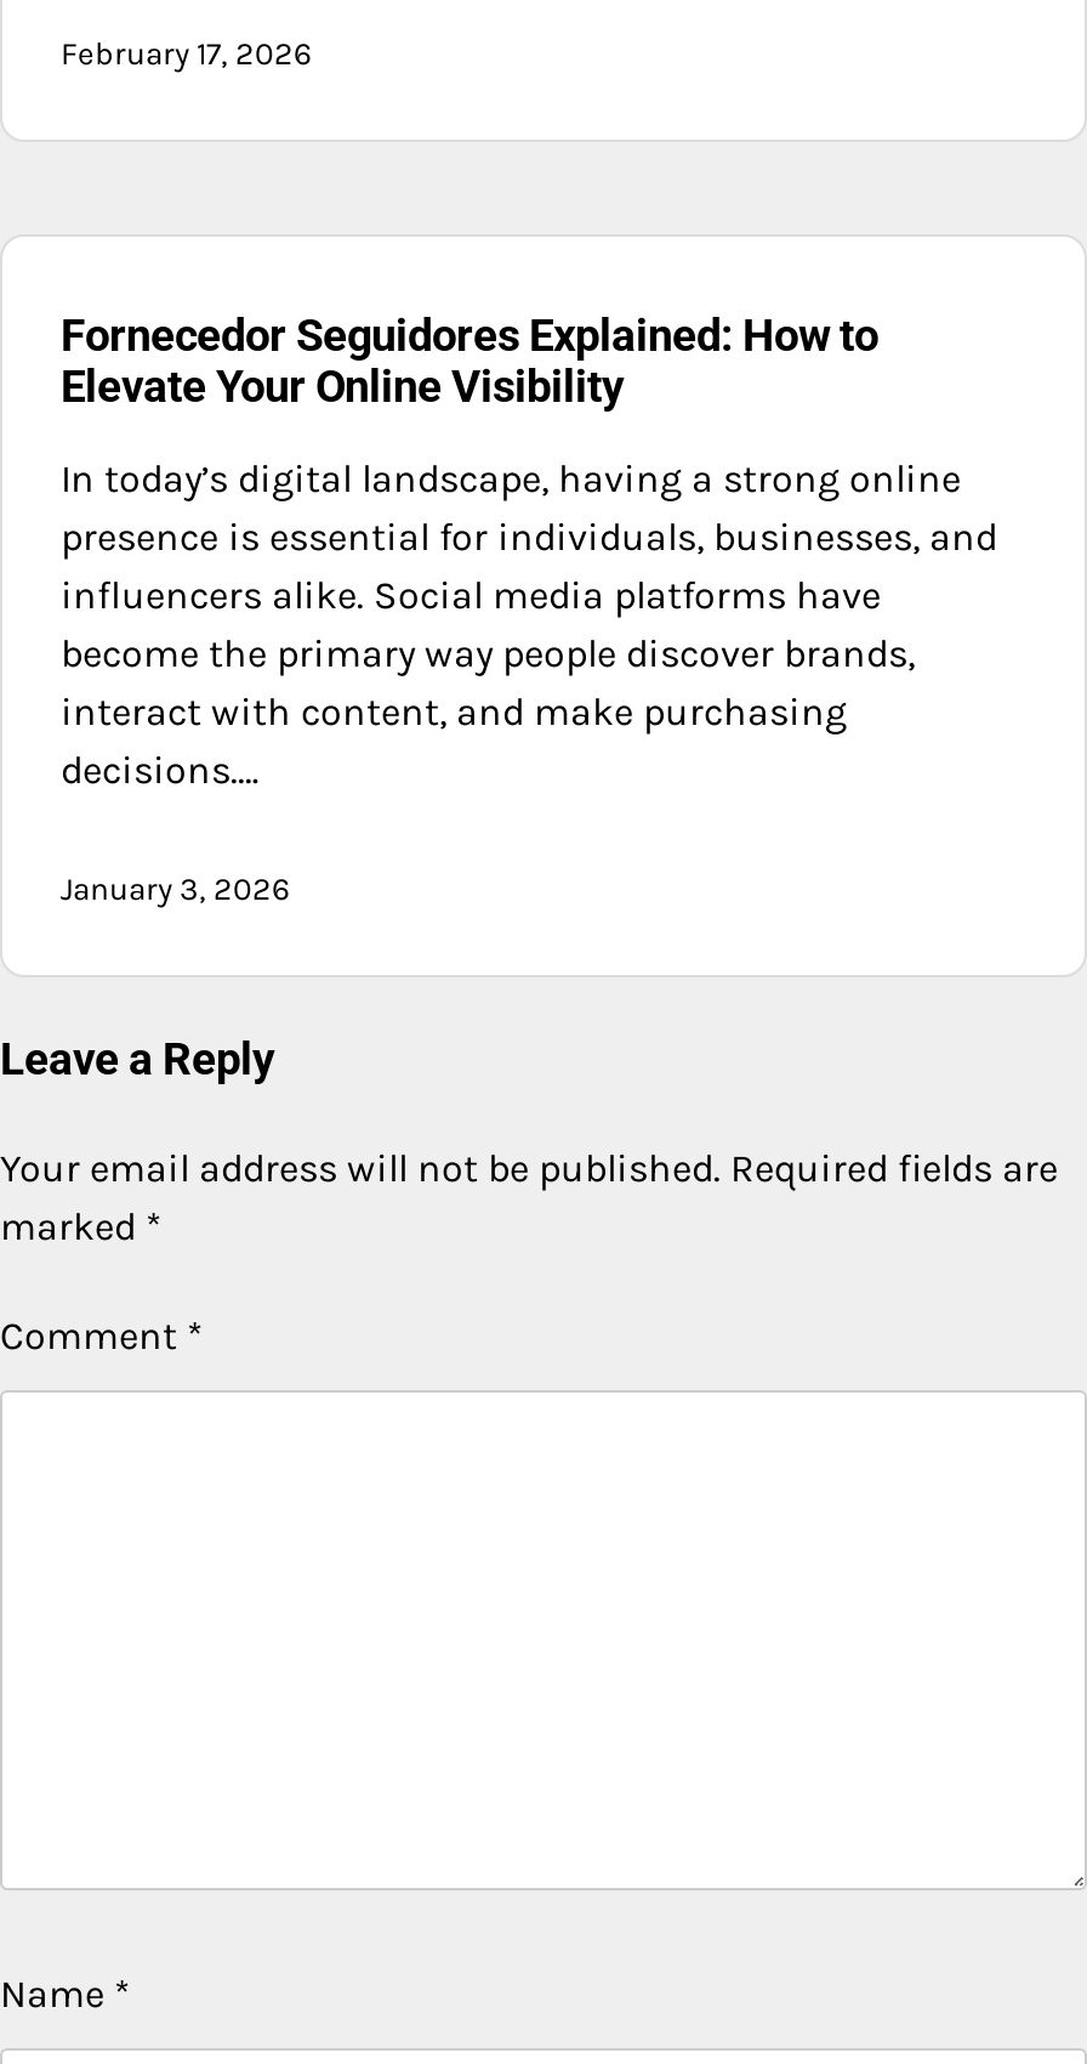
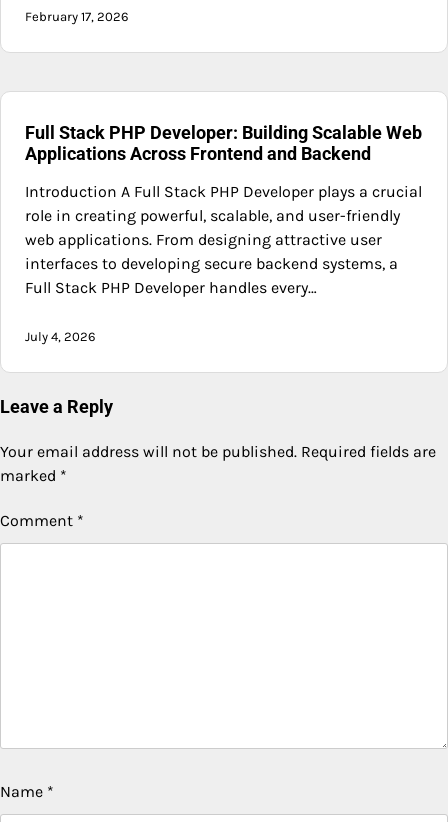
[61,308,878,410] Fornecedor Seguidores Explained: How to | Elevate Your Online Visibility -> [25,121,422,163] Full Stack PHP Developer: Building Scalable Web | Applications Across Frontend and Backend
[61,454,997,792] In today’s digital landscape, having a strong online | presence is essential for individuals, businesses, and | influencers alike. Social media platforms have | become the primary way people discover brands, | interact with content, and make purchasing | decisions.… -> [25,181,422,296] Introduction A Full Stack PHP Developer plays a crucial | role in creating powerful, scalable, and user-friendly | web applications. From designing attractive user | interfaces to developing secure backend systems, a | Full Stack PHP Developer handles every…
[61,869,291,906] January 3, 2026 -> [25,328,96,343] July 4, 2026

